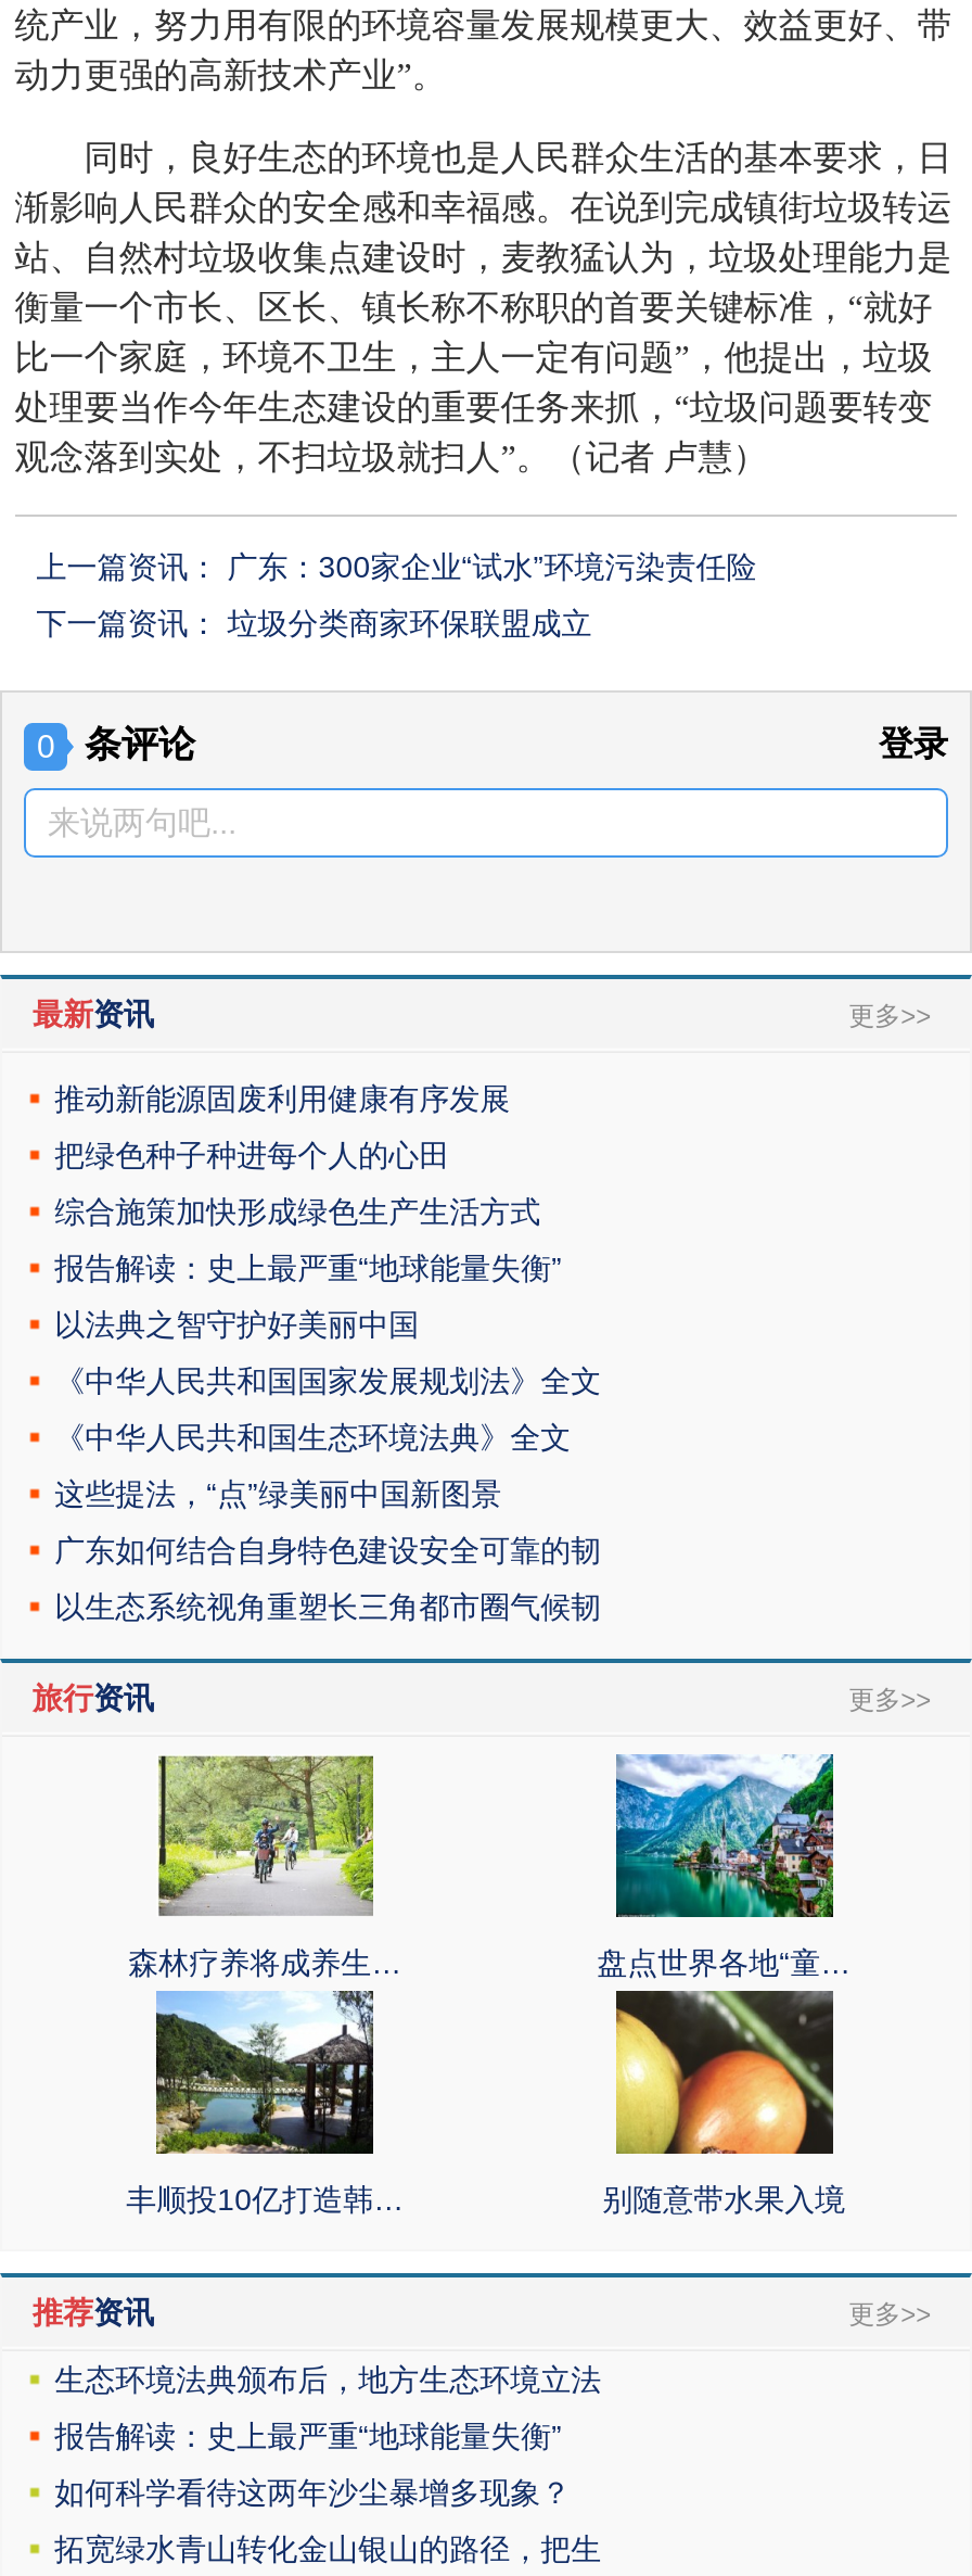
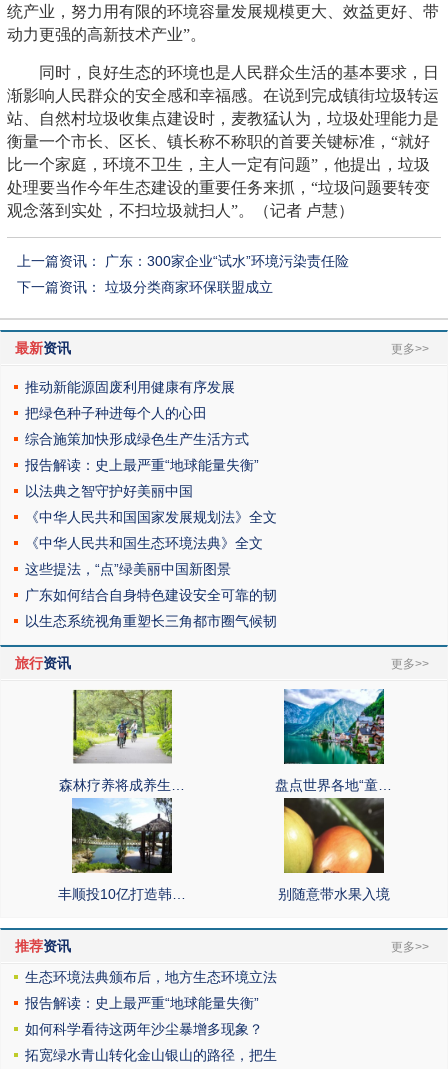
[37,725,948,840] 0 | 条评论 | 登录 | 来说两句吧... -> none

